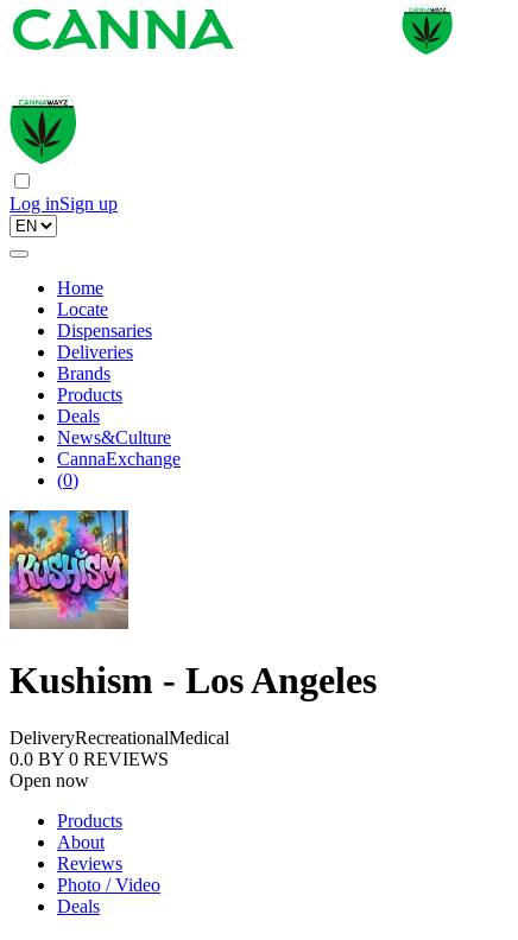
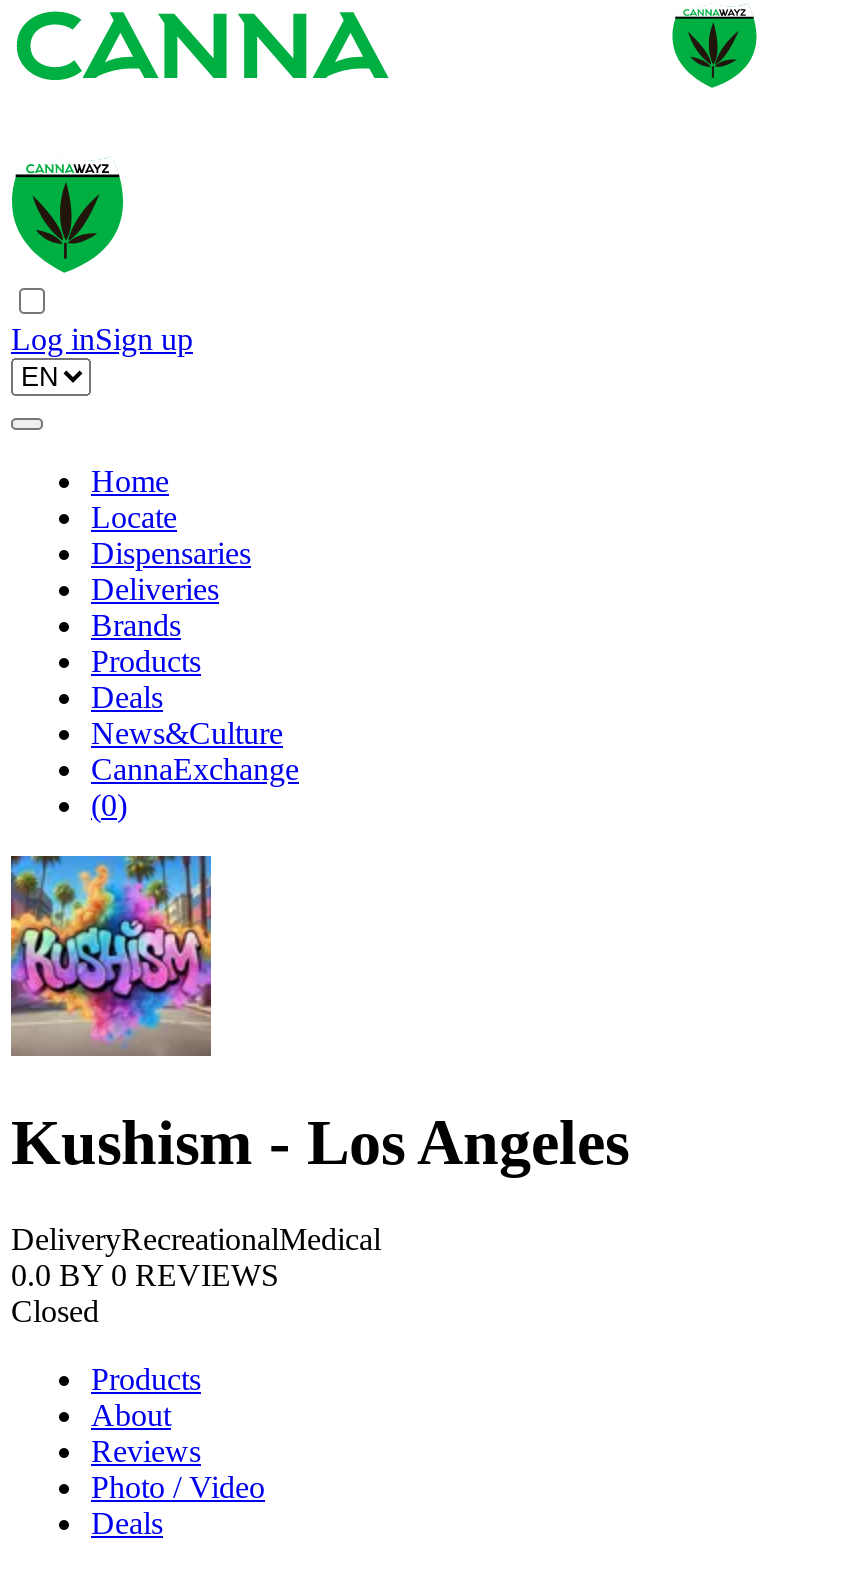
[10,771,89,791] Open now -> [11,1295,99,1329] Closed

